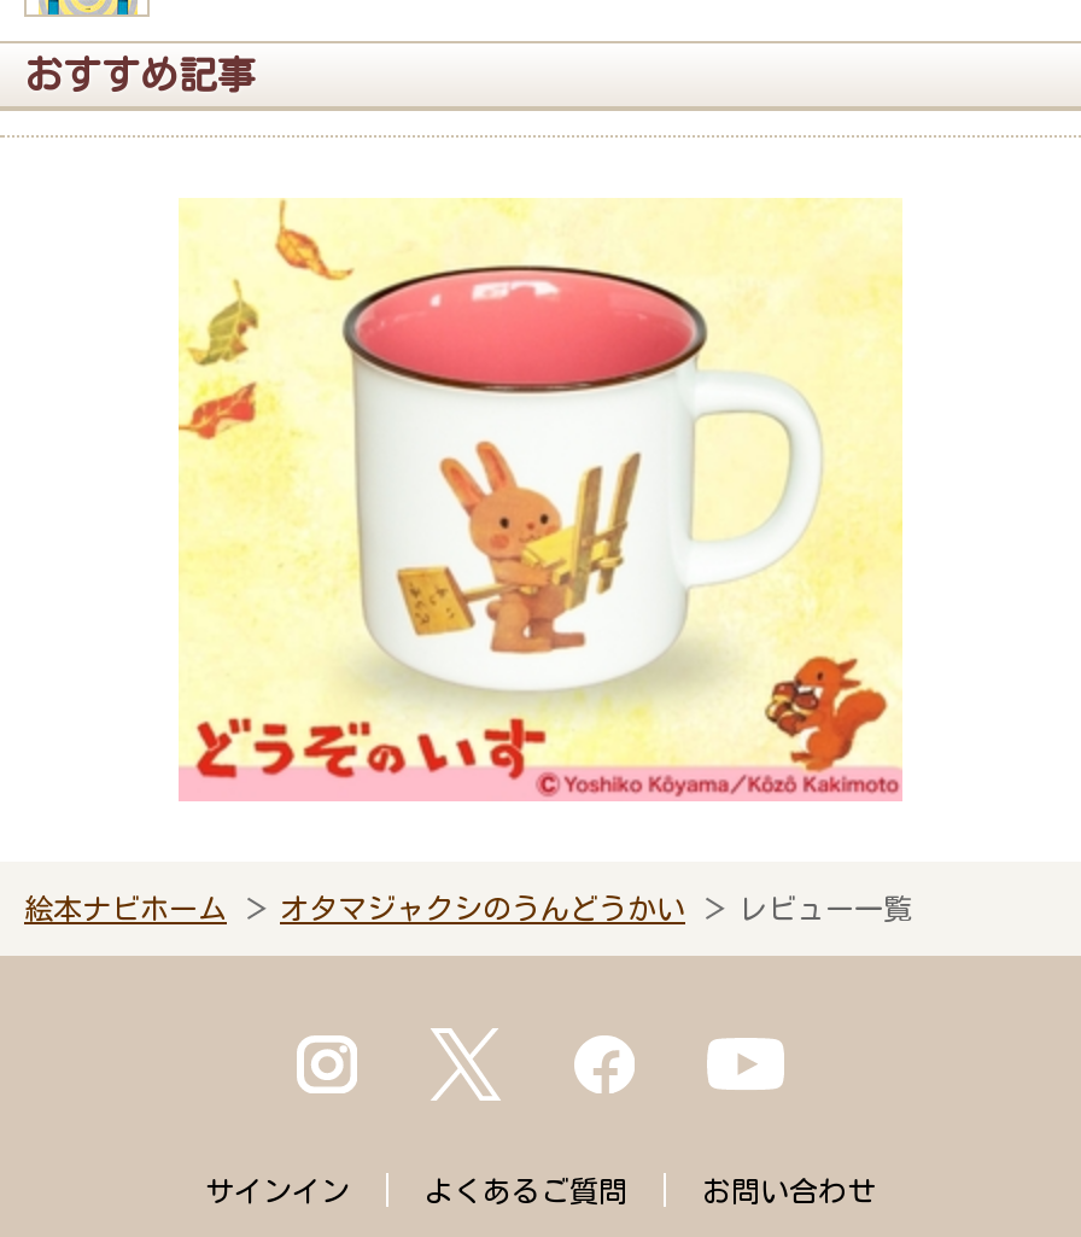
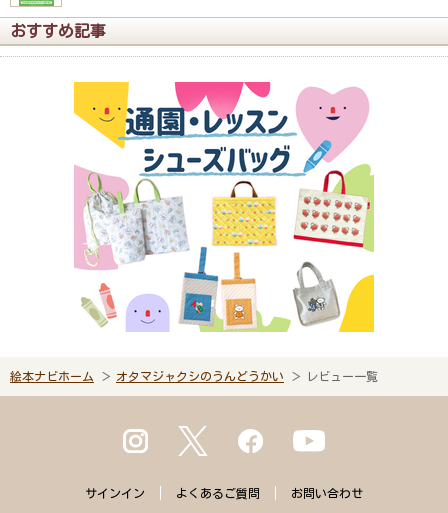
[176,196,905,801] [image] -> [73,81,375,333] [image]

